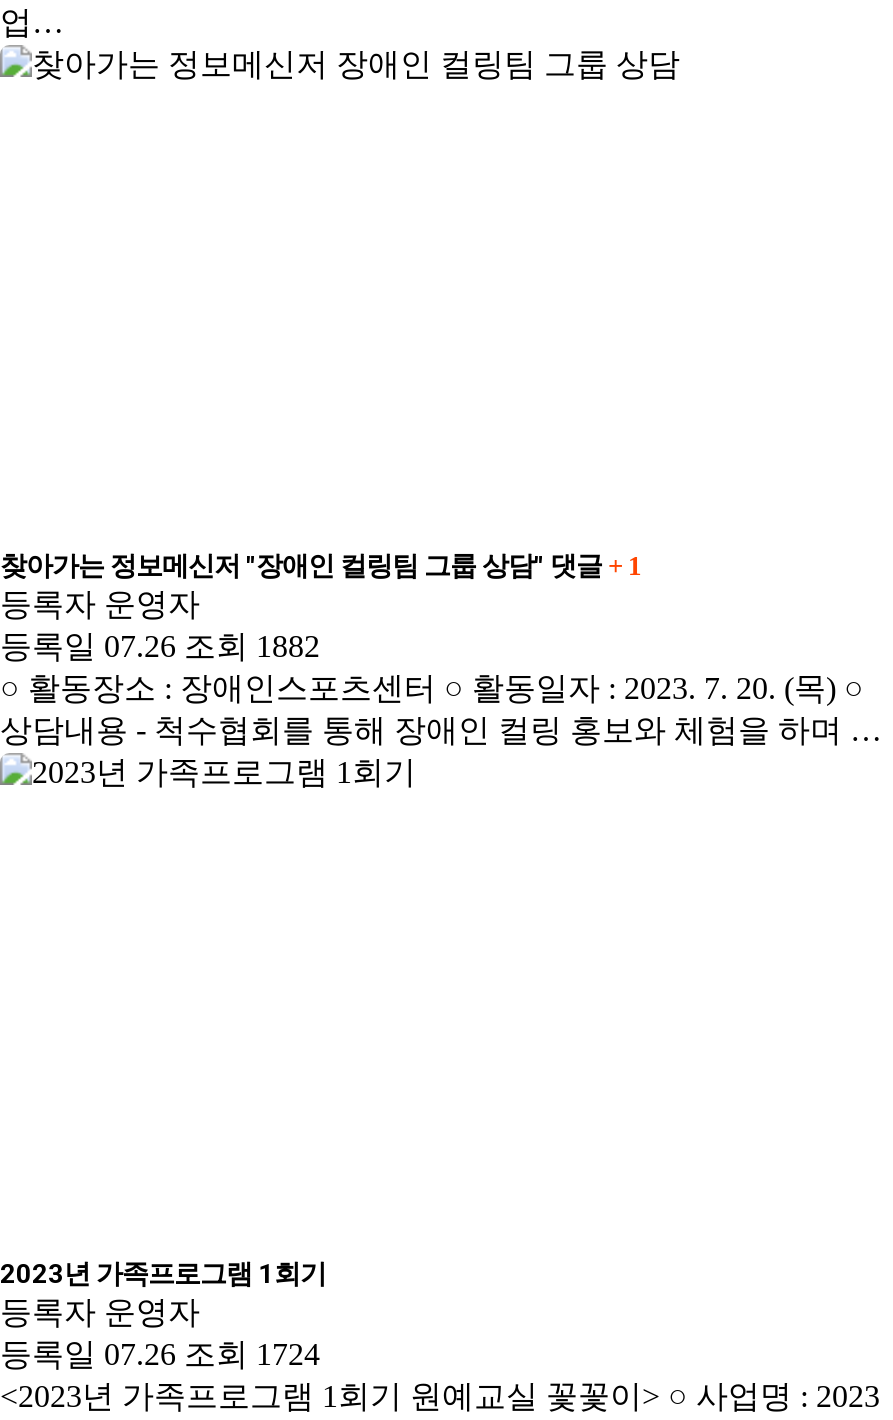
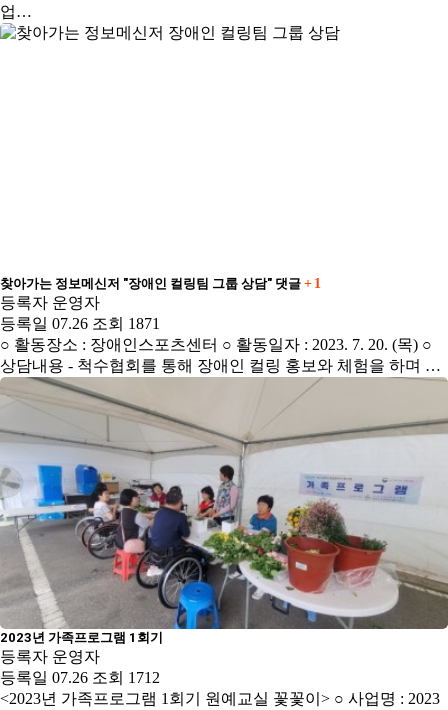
[0,630,320,664] 등록일 07.26 조회 1882 -> [0,315,160,332] 등록일 07.26 조회 1871
none -> [3,376,445,630] [image]
[0,1338,320,1372] 등록일 07.26 조회 1724 -> [0,669,160,686] 등록일 07.26 조회 1712

